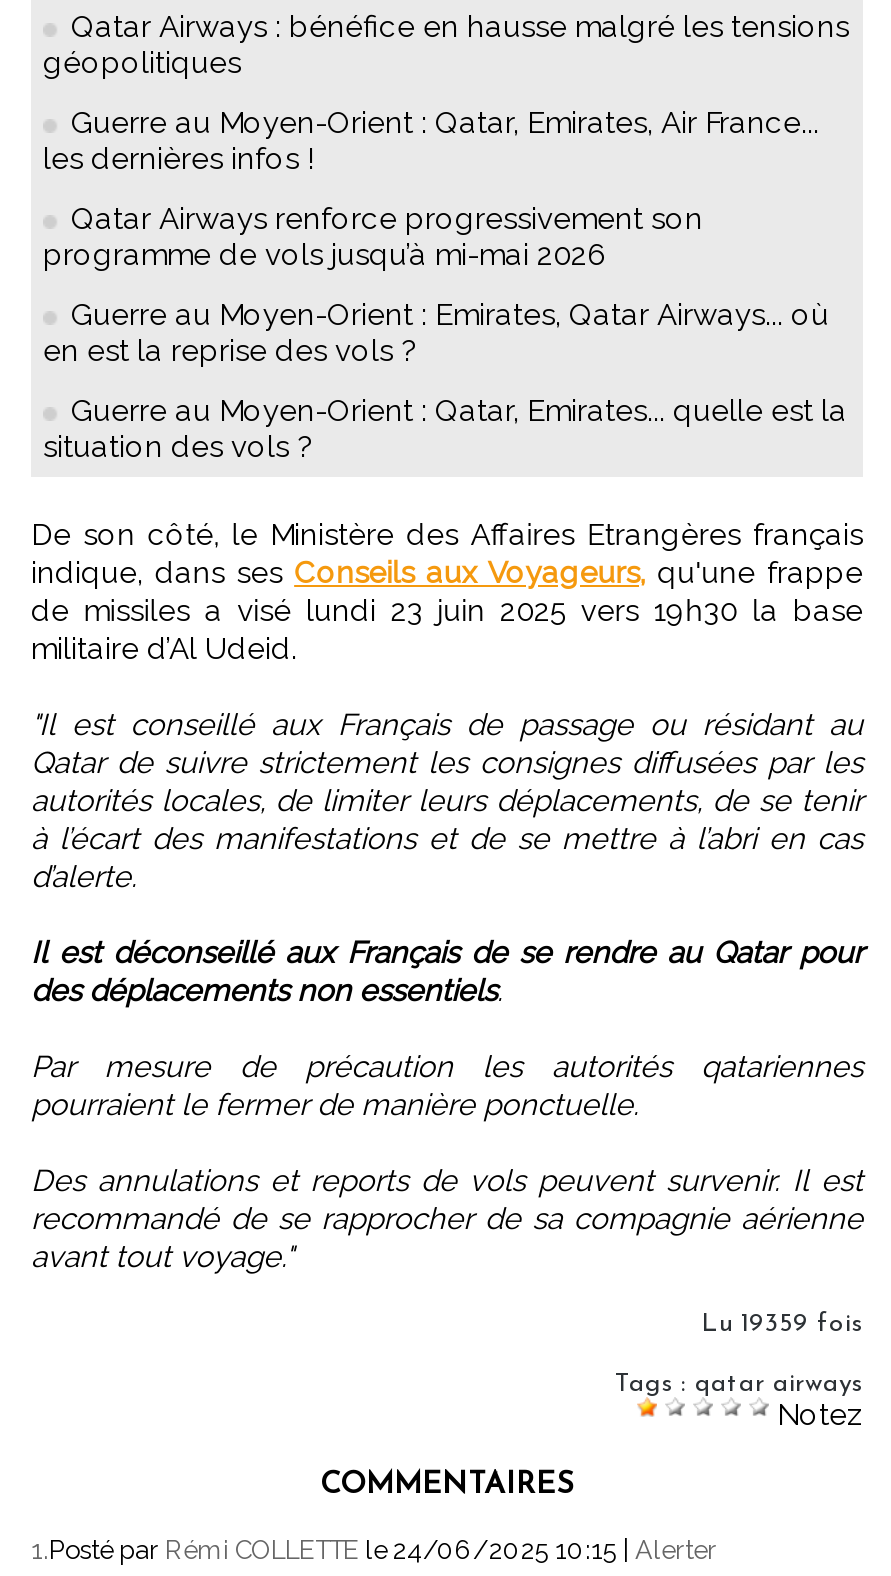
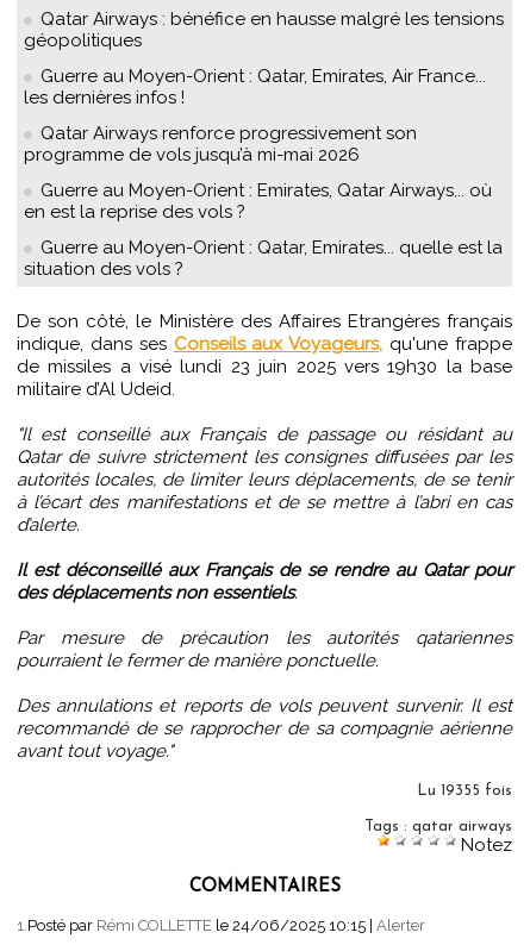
[701,1312,863,1338] Lu 19359 fois -> [417,784,512,799] Lu 19355 fois

